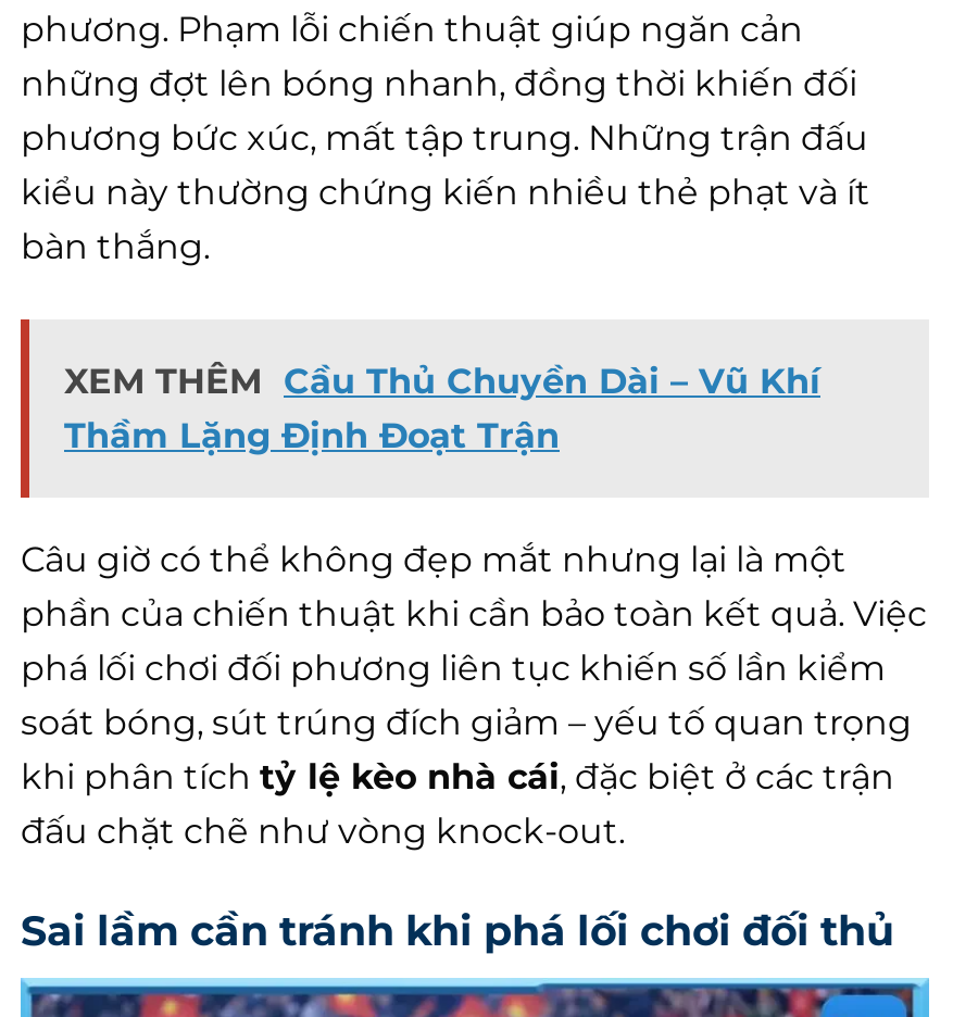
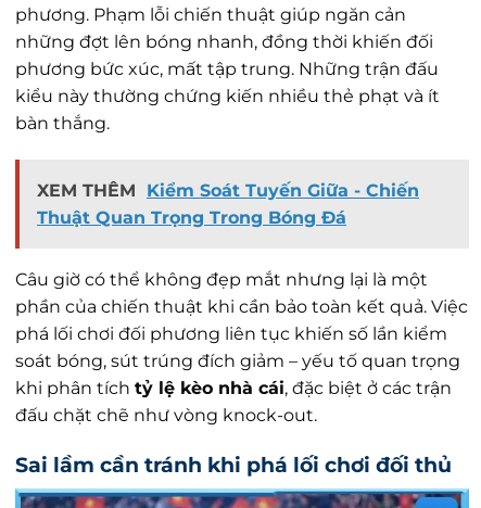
[64,361,820,457] XEM THÊM Cầu Thủ Chuyền Dài – Vũ Khí | Thầm Lặng Định Đoạt Trận -> [37,180,419,228] XEM THÊM Kiểm Soát Tuyến Giữa - Chiến | Thuật Quan Trọng Trong Bóng Đá

